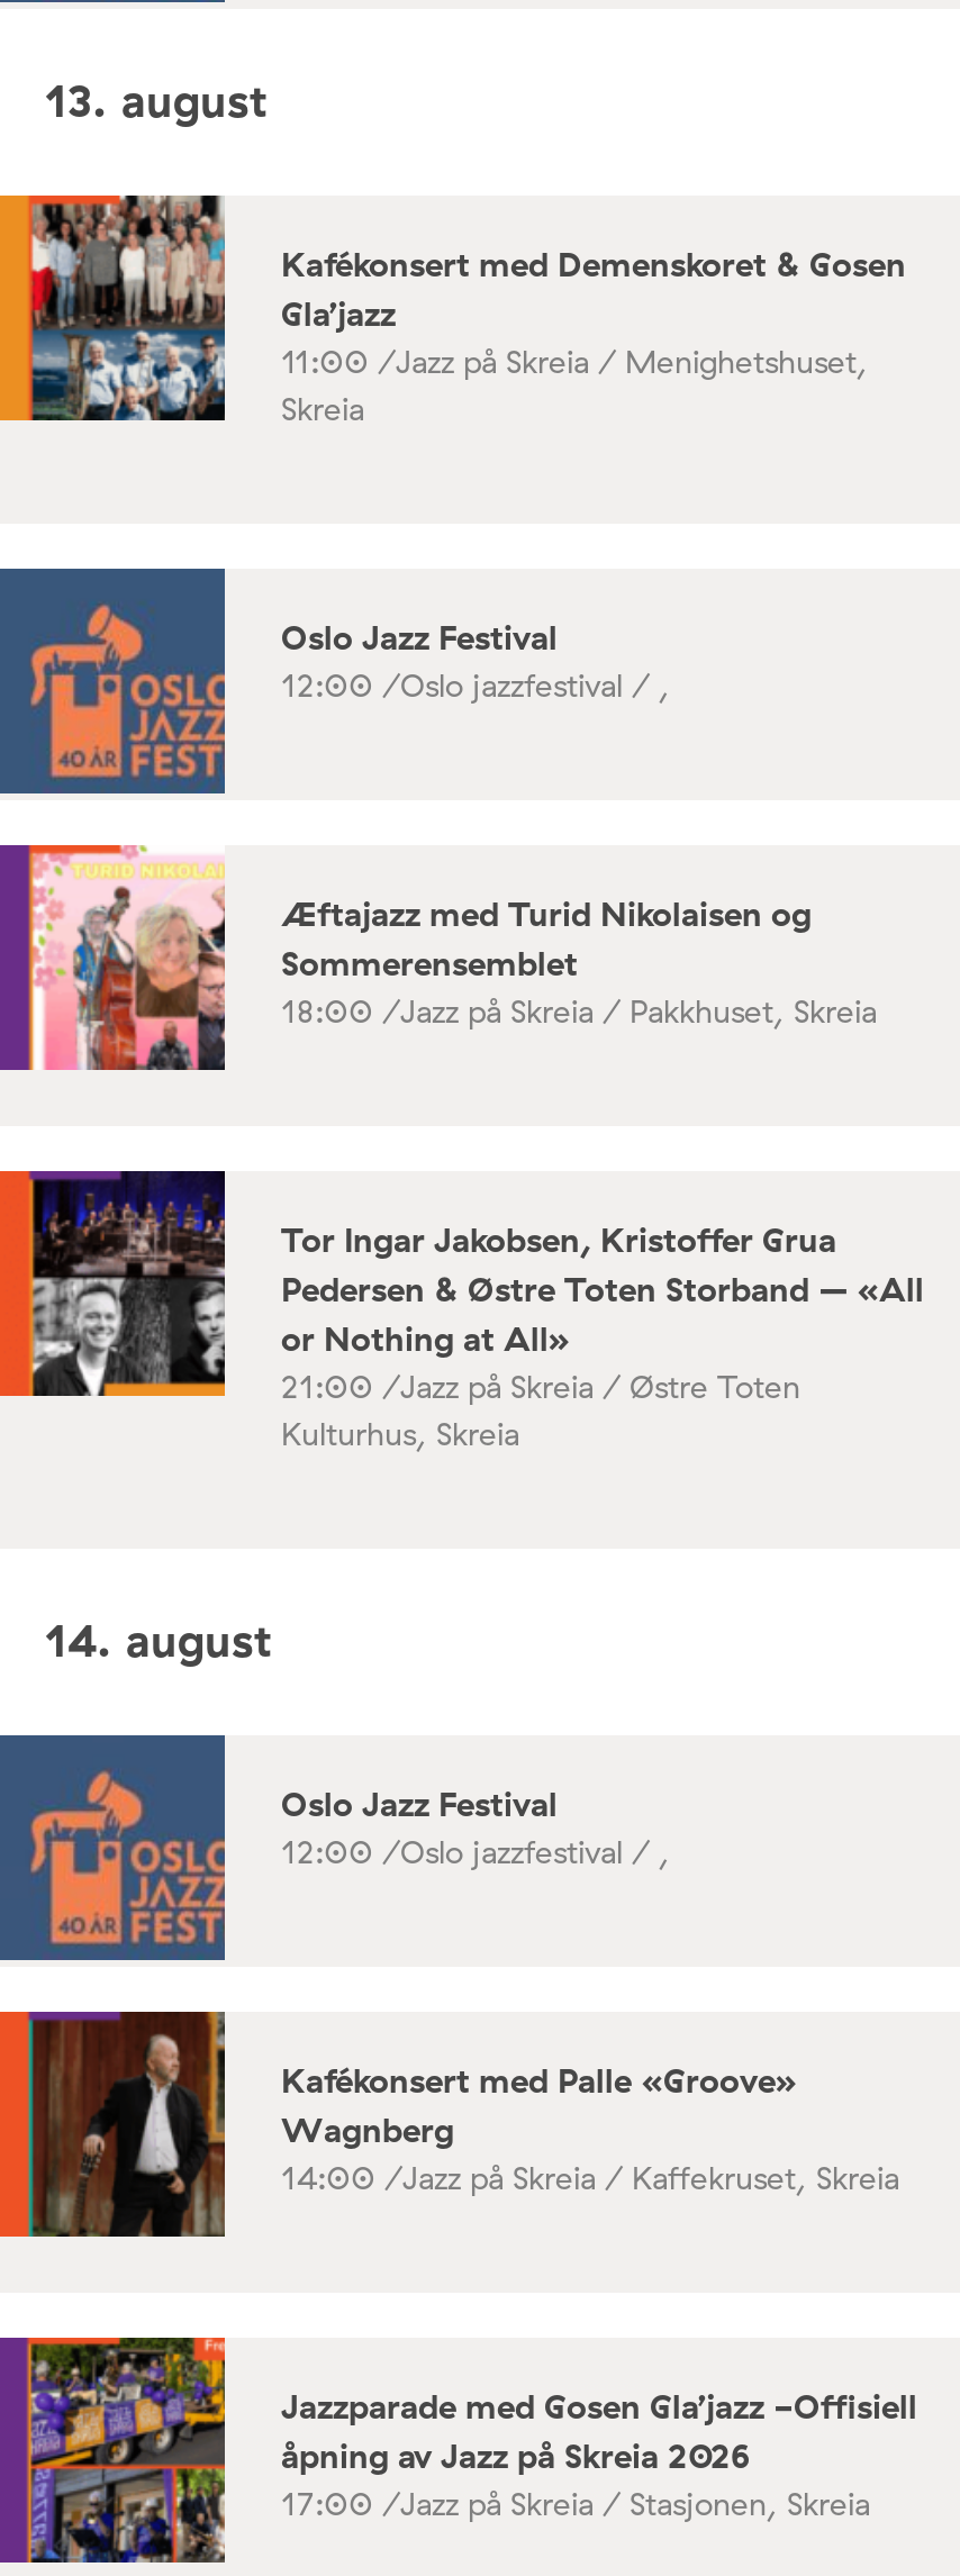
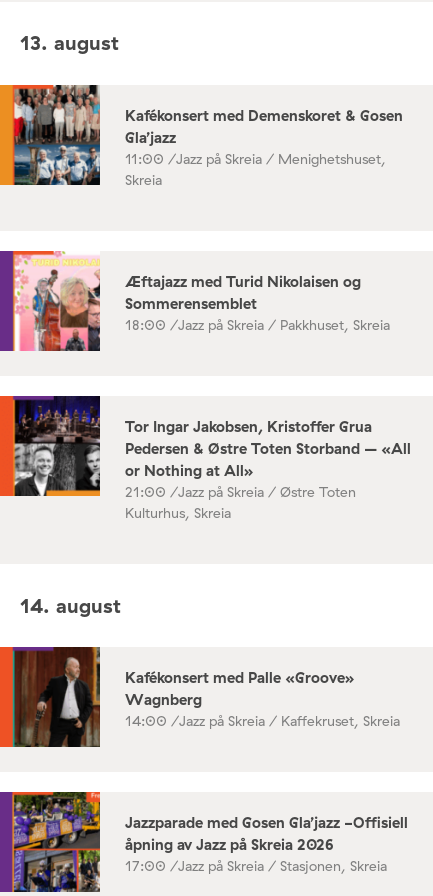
[7,566,670,796] [image] | Oslo Jazz Festival | 12:00 /Oslo jazzfestival / , -> none
[7,1733,670,1962] [image] | Oslo Jazz Festival | 12:00 /Oslo jazzfestival / , -> none

